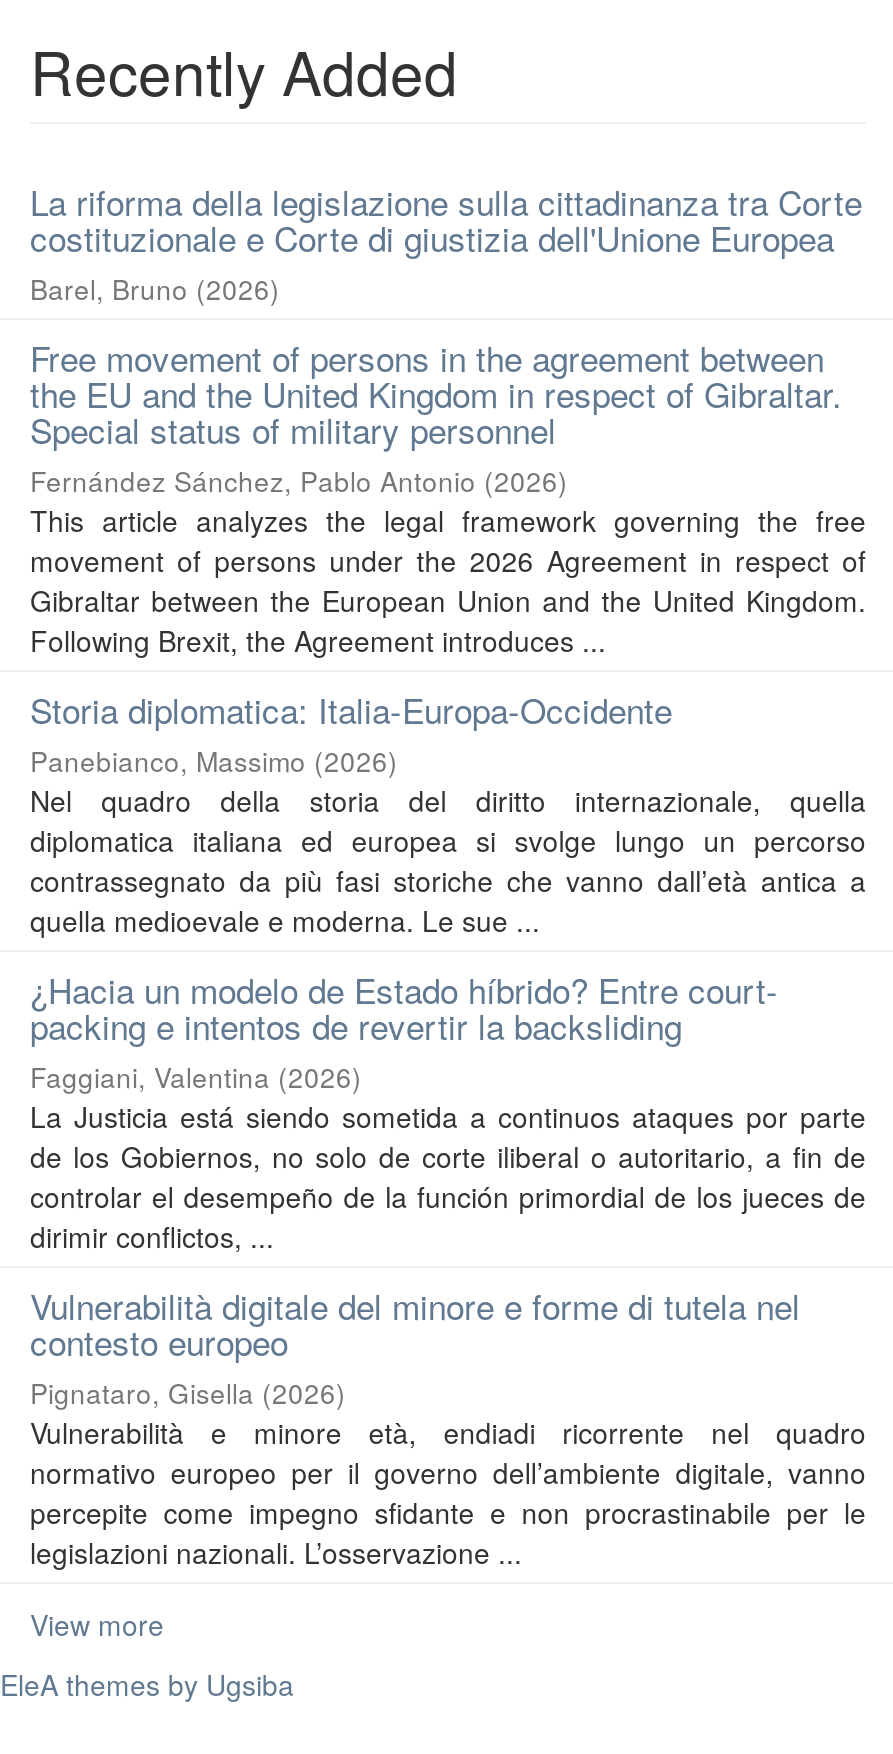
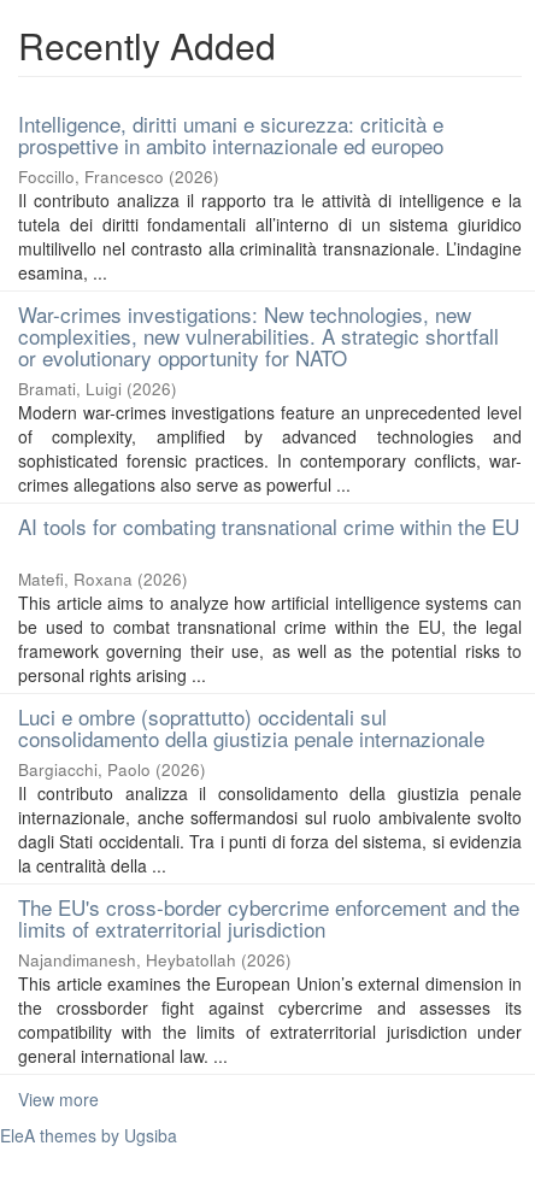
[30,176,866,1572] La riforma della legislazione sulla cittadinanza tra Corte | costituzionale e Corte di giustizia dell'Unione Europea | Barel, Bruno (2026) | Free movement of persons in the agreement between | the EU and the United Kingdom in respect of Gibraltar. | Special status of military personnel | Fernández Sánchez, Pablo Antonio (2026) | This article analyzes the legal framework governing the free | movement of persons under the 2026 Agreement in respect of | Gibraltar between the European Union and the United Kingdom. | Following Brexit, the Agreement introduces ... | Storia diplomatica: Italia-Europa-Occidente | Panebianco, Massimo (2026) | Nel quadro della storia del diritto internazionale, quella | diplomatica italiana ed europea si svolge lungo un percorso | contrassegnato da più fasi storiche che vanno dall’età antica a | quella medioevale e moderna. Le sue ... | ¿Hacia un modelo de Estado híbrido? Entre court- | packing e intentos de revertir la backsliding | Faggiani, Valentina (2026) | La Justicia está siendo sometida a continuos ataques por parte | de los Gobiernos, no solo de corte iliberal o autoritario, a fin de | controlar el desempeño de la función primordial de los jueces de | dirimir conflictos, ... | Vulnerabilità digitale del minore e forme di tutela nel | contesto europeo | Pignataro, Gisella (2026) | Vulnerabilità e minore età, endiadi ricorrente nel quadro | normativo europeo per il governo dell’ambiente digitale, vanno | percepite come impegno sfidante e non procrastinabile per le | legislazioni nazionali. L’osservazione ... -> [18,108,522,1068] Intelligence, diritti umani e sicurezza: criticità e | prospettive in ambito internazionale ed europeo | Foccillo, Francesco (2026) | Il contributo analizza il rapporto tra le attività di intelligence e la | tutela dei diritti fondamentali all’interno di un sistema giuridico | multilivello nel contrasto alla criminalità transnazionale. L’indagine | esamina, ... | War-crimes investigations: New technologies, new | complexities, new vulnerabilities. A strategic shortfall | or evolutionary opportunity for NATO | Bramati, Luigi (2026) | Modern war-crimes investigations feature an unprecedented level | of complexity, amplified by advanced technologies and | sophisticated forensic practices. In contemporary conflicts, war- | crimes allegations also serve as powerful ... | AI tools for combating transnational crime within the EU | Matefi, Roxana (2026) | This article aims to analyze how artificial intelligence systems can | be used to combat transnational crime within the EU, the legal | framework governing their use, as well as the potential risks to | personal rights arising ... | Luci e ombre (soprattutto) occidentali sul | consolidamento della giustizia penale internazionale | Bargiacchi, Paolo (2026) | Il contributo analizza il consolidamento della giustizia penale | internazionale, anche soffermandosi sul ruolo ambivalente svolto | dagli Stati occidentali. Tra i punti di forza del sistema, si evidenzia | la centralità della ... | The EU's cross-border cybercrime enforcement and the | limits of extraterritorial jurisdiction | Najandimanesh, Heybatollah (2026) | This article examines the European Union’s external dimension in | the crossborder fight against cybercrime and assesses its | compatibility with the limits of extraterritorial jurisdiction under | general international law. ...

